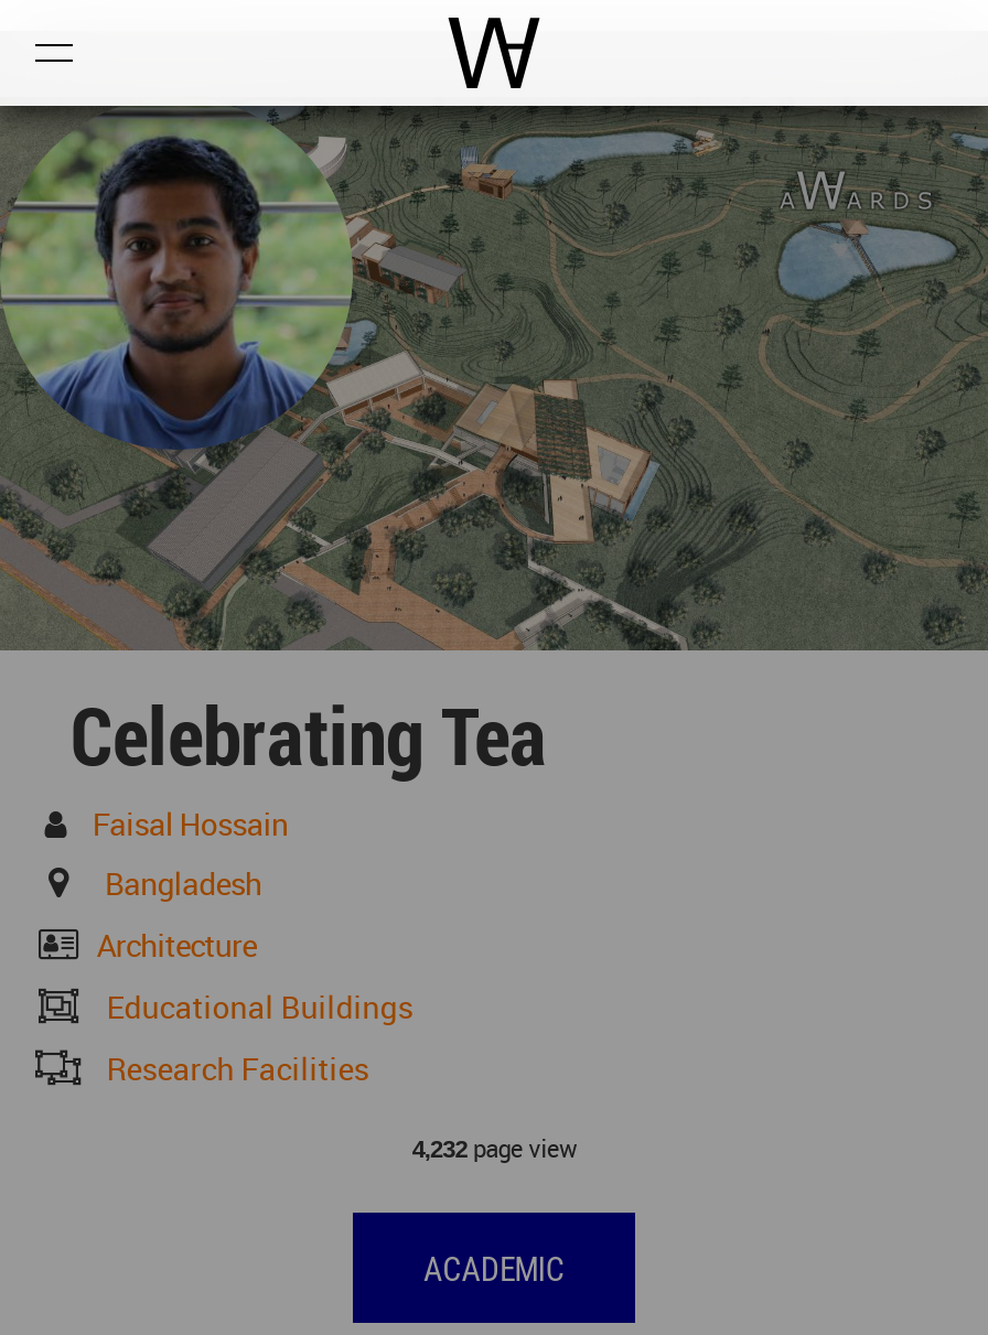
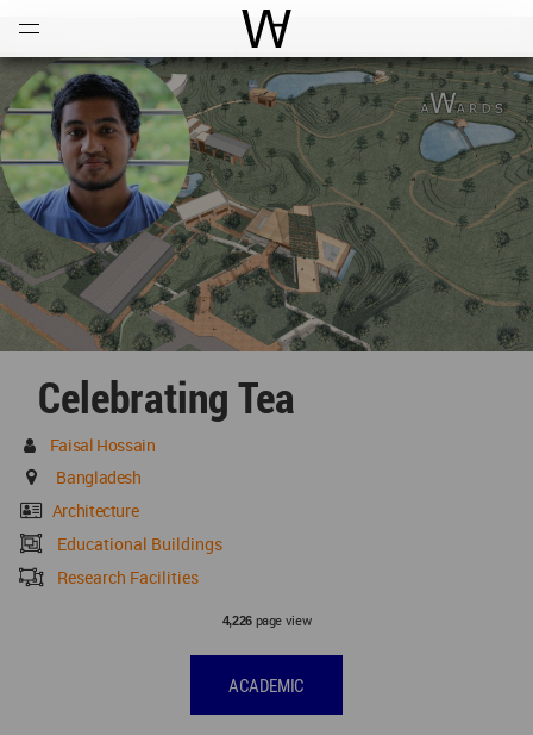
[412,1132,576,1165] 4,232 page view -> [222,612,311,629] 4,226 page view

